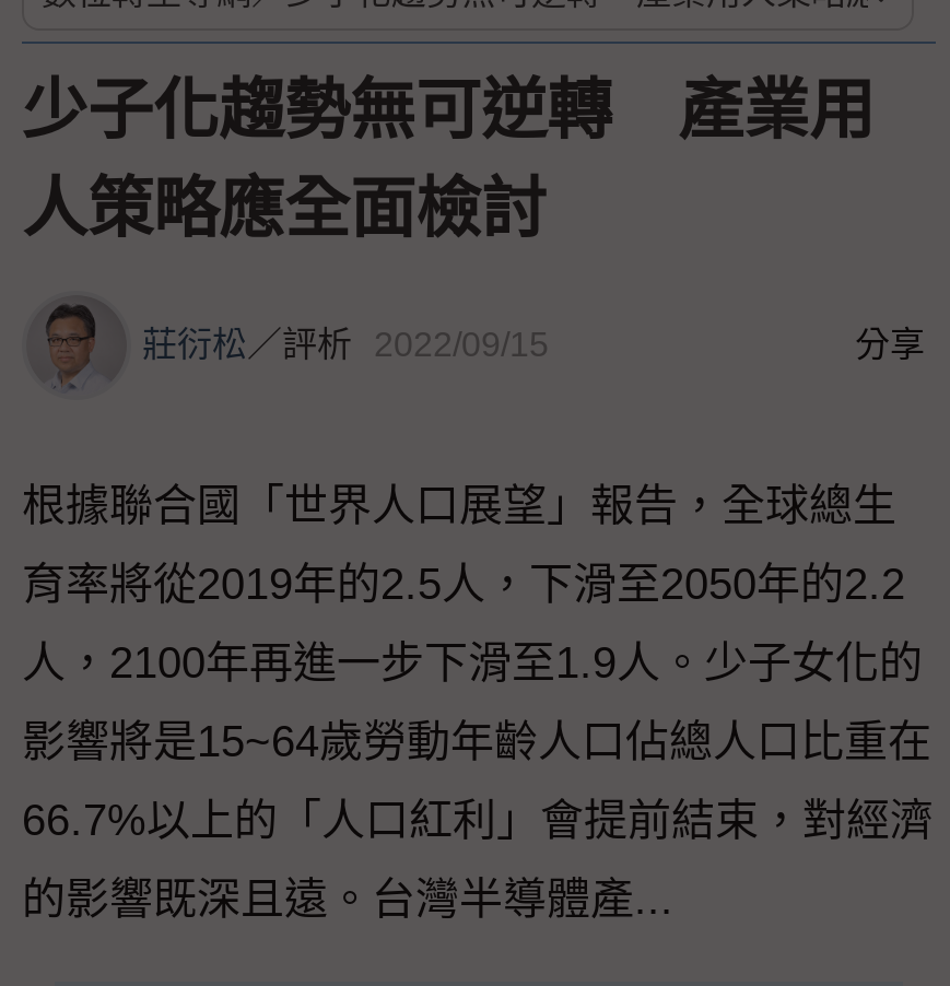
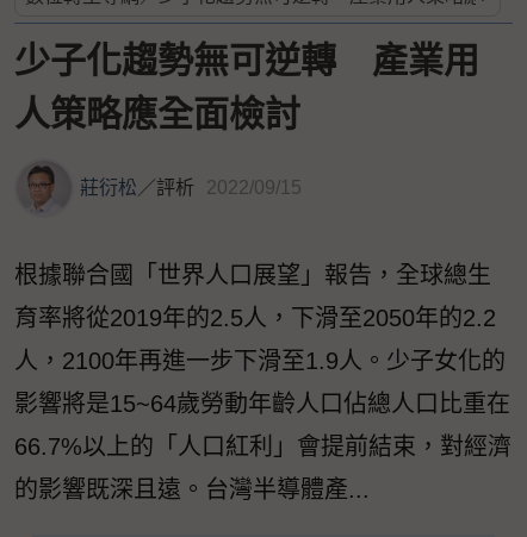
[855,326,925,363] 分享 -> none

